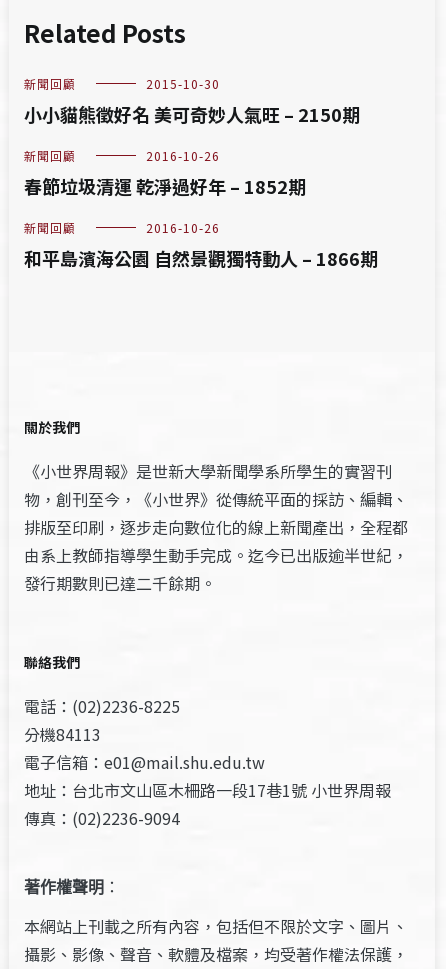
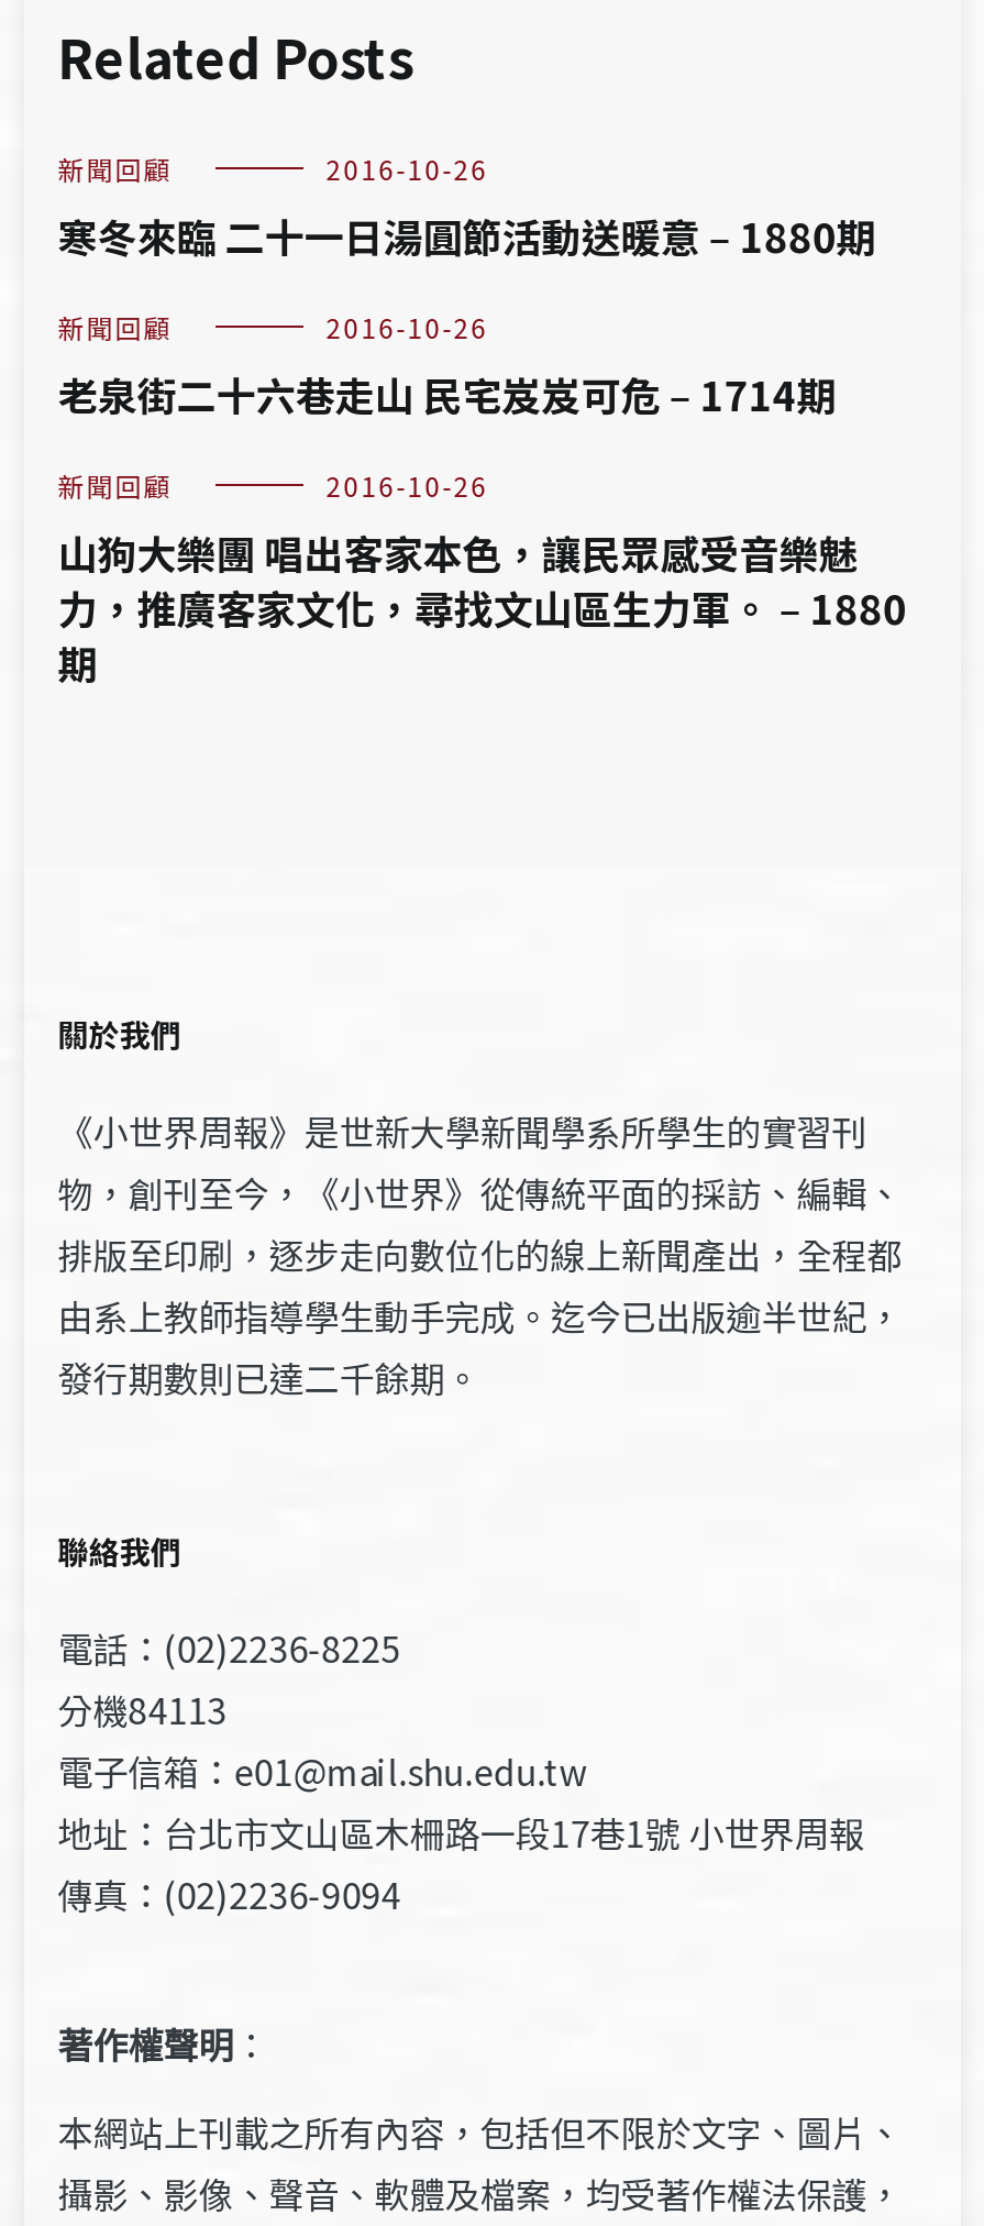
[24,75,360,127] 2015-10-30 | 小小貓熊徵好名 美可奇妙人氣旺 – 2150期 -> [58,150,876,264] 2016-10-26 | 寒冬來臨 二十一日湯圓節活動送暖意 – 1880期
[24,173,306,199] 春節垃圾清運 乾淨過好年 – 1852期 -> [58,365,836,422] 老泉街二十六巷走山 民宅岌岌可危 – 1714期
[24,245,378,271] 和平島濱海公園 自然景觀獨特動人 – 1866期 -> [58,524,906,691] 山狗大樂團 唱出客家本色，讓民眾感受音樂魅 | 力，推廣客家文化，尋找文山區生力軍。 – 1880 | 期

